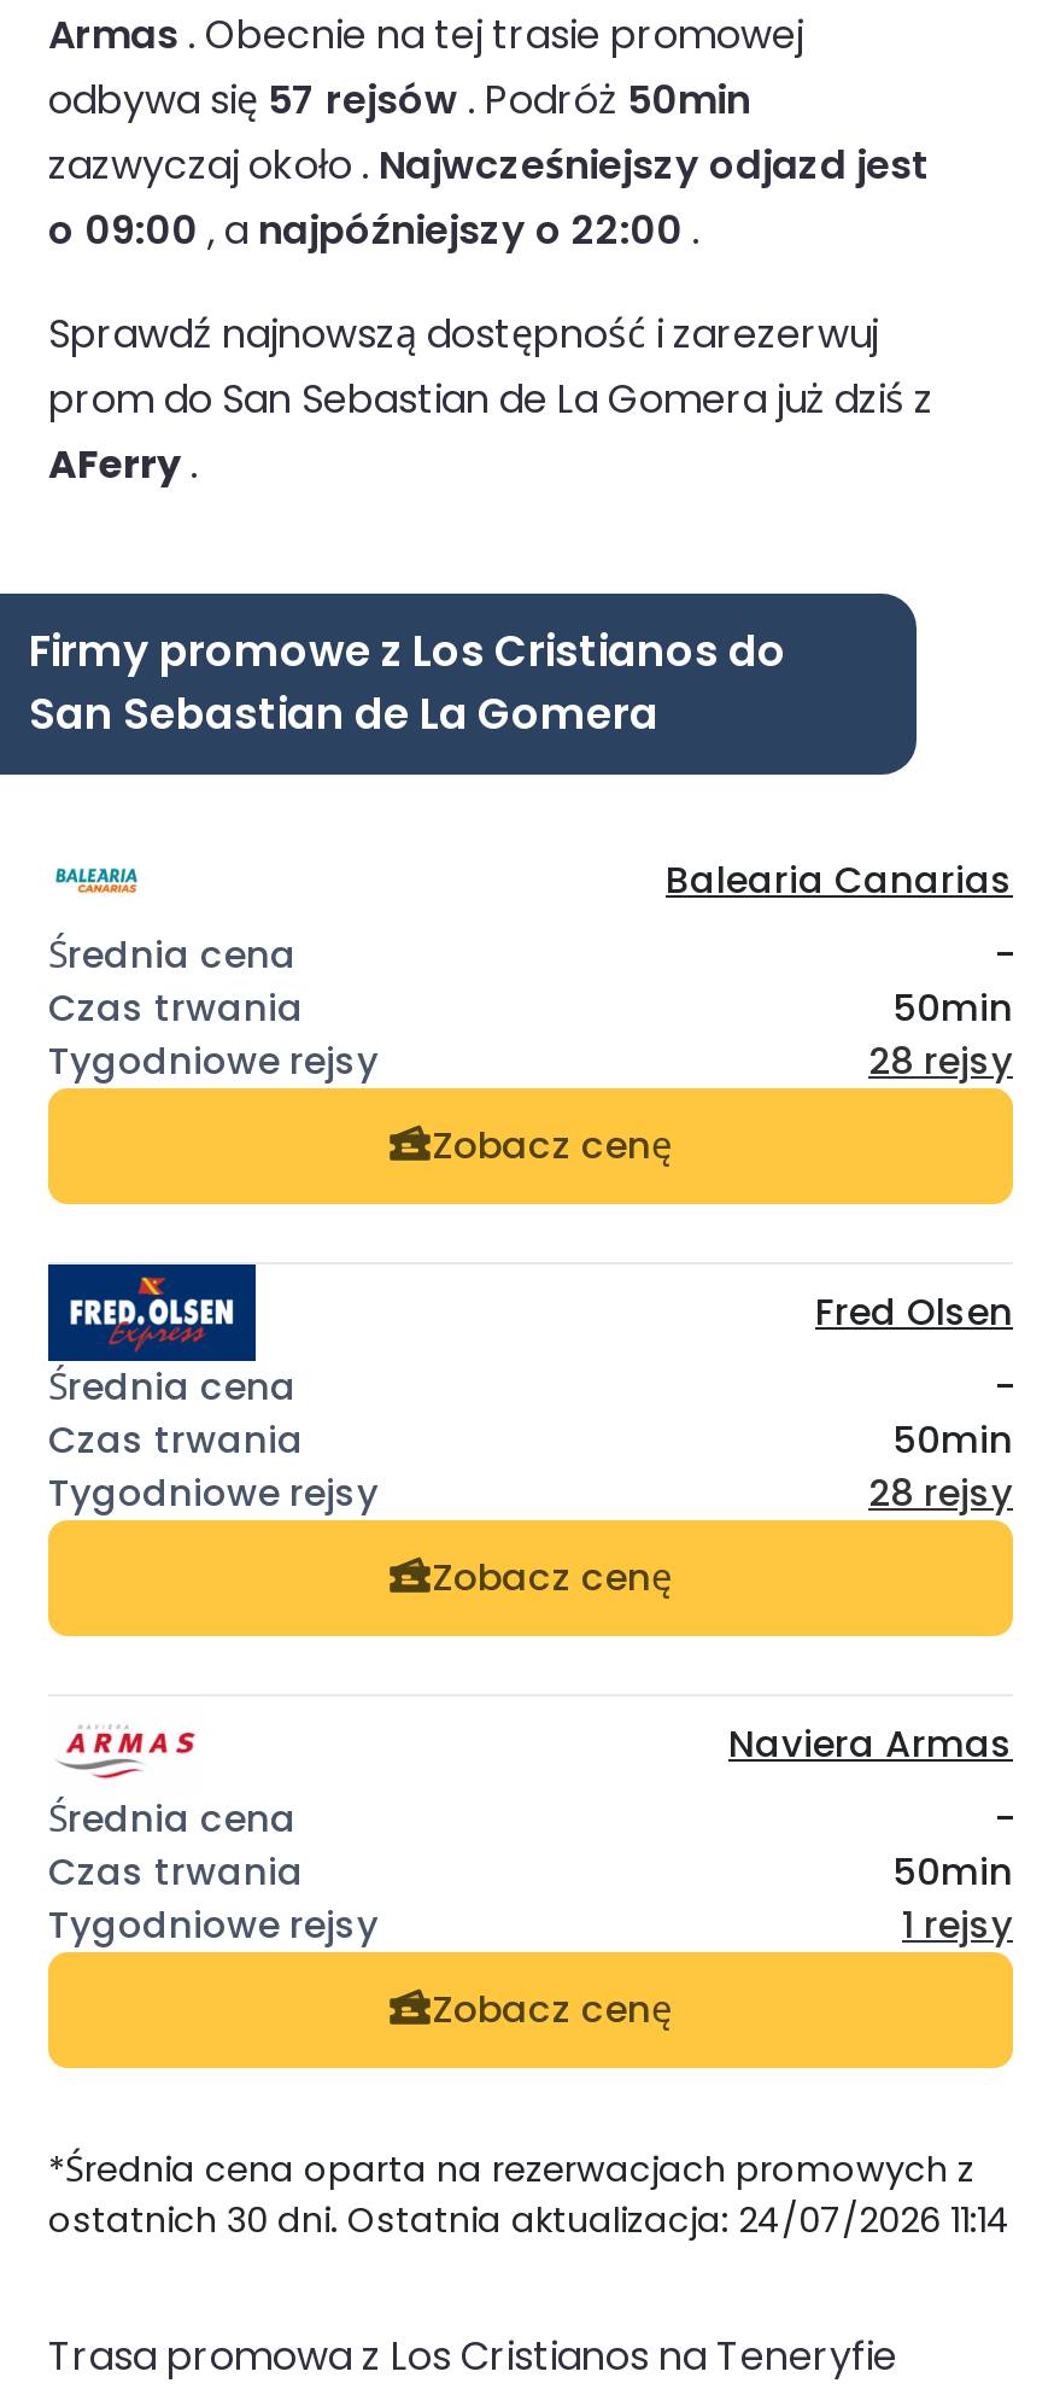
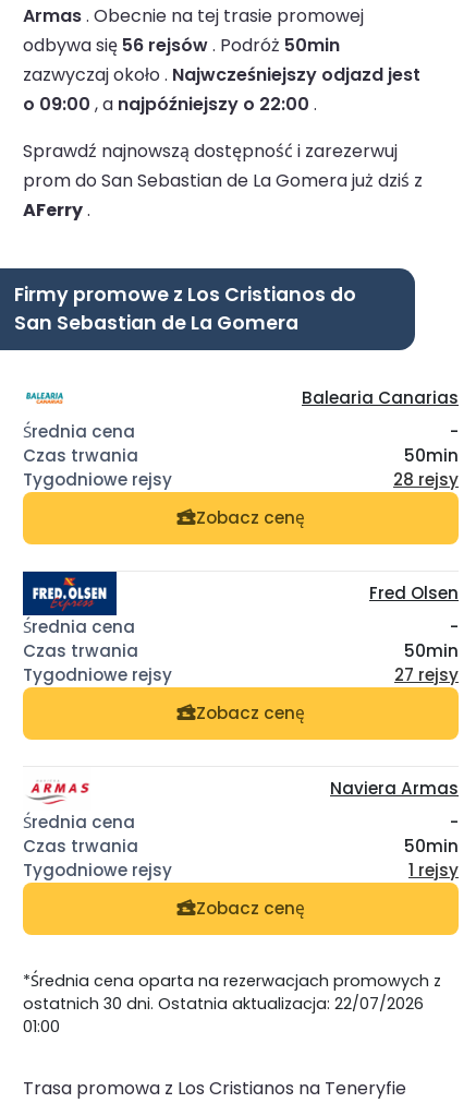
[48,72,750,127] odbywa się 57 rejsów. Podróż 50min -> [23,32,340,57] odbywa się 56 rejsów. Podróż 50min
[868,1467,1013,1518] 28 rejsy -> [394,663,459,686] 27 rejsy
[48,2196,1011,2244] ostatnich 30 dni. Ostatnia aktualizacja: 24/07/2026 11:14 -> [23,993,424,1037] ostatnich 30 dni. Ostatnia aktualizacja: 22/07/2026 | 01:00

